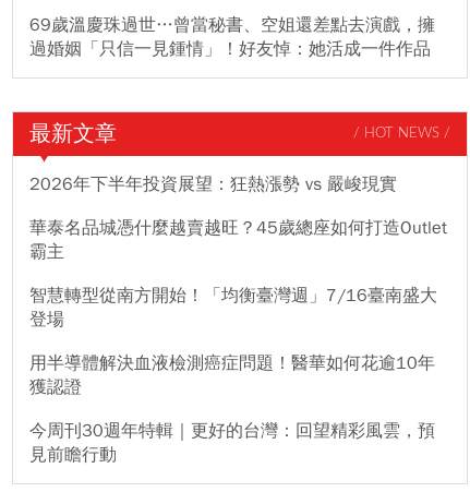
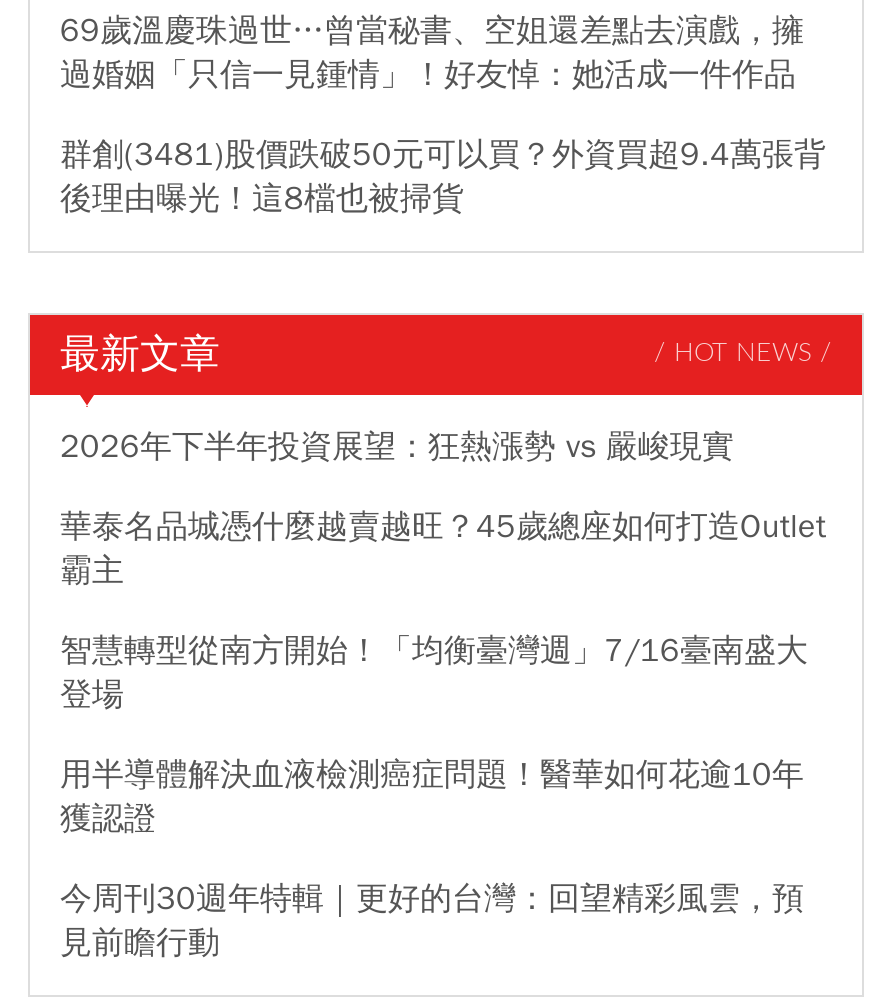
none -> [60,135,826,219] 群創(3481)股價跌破50元可以買？外資買超9.4萬張背 | 後理由曝光！這8檔也被掃貨

